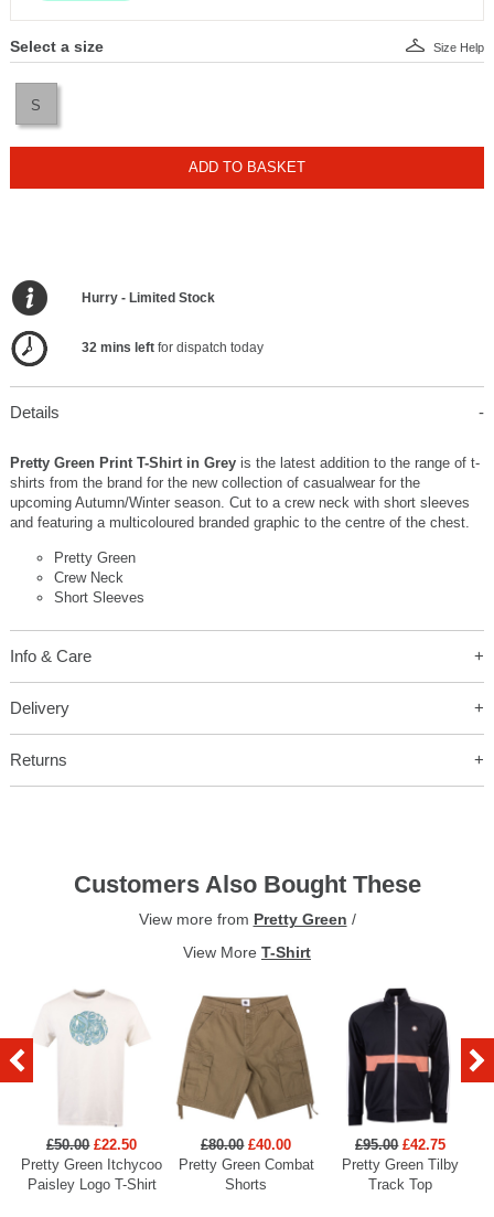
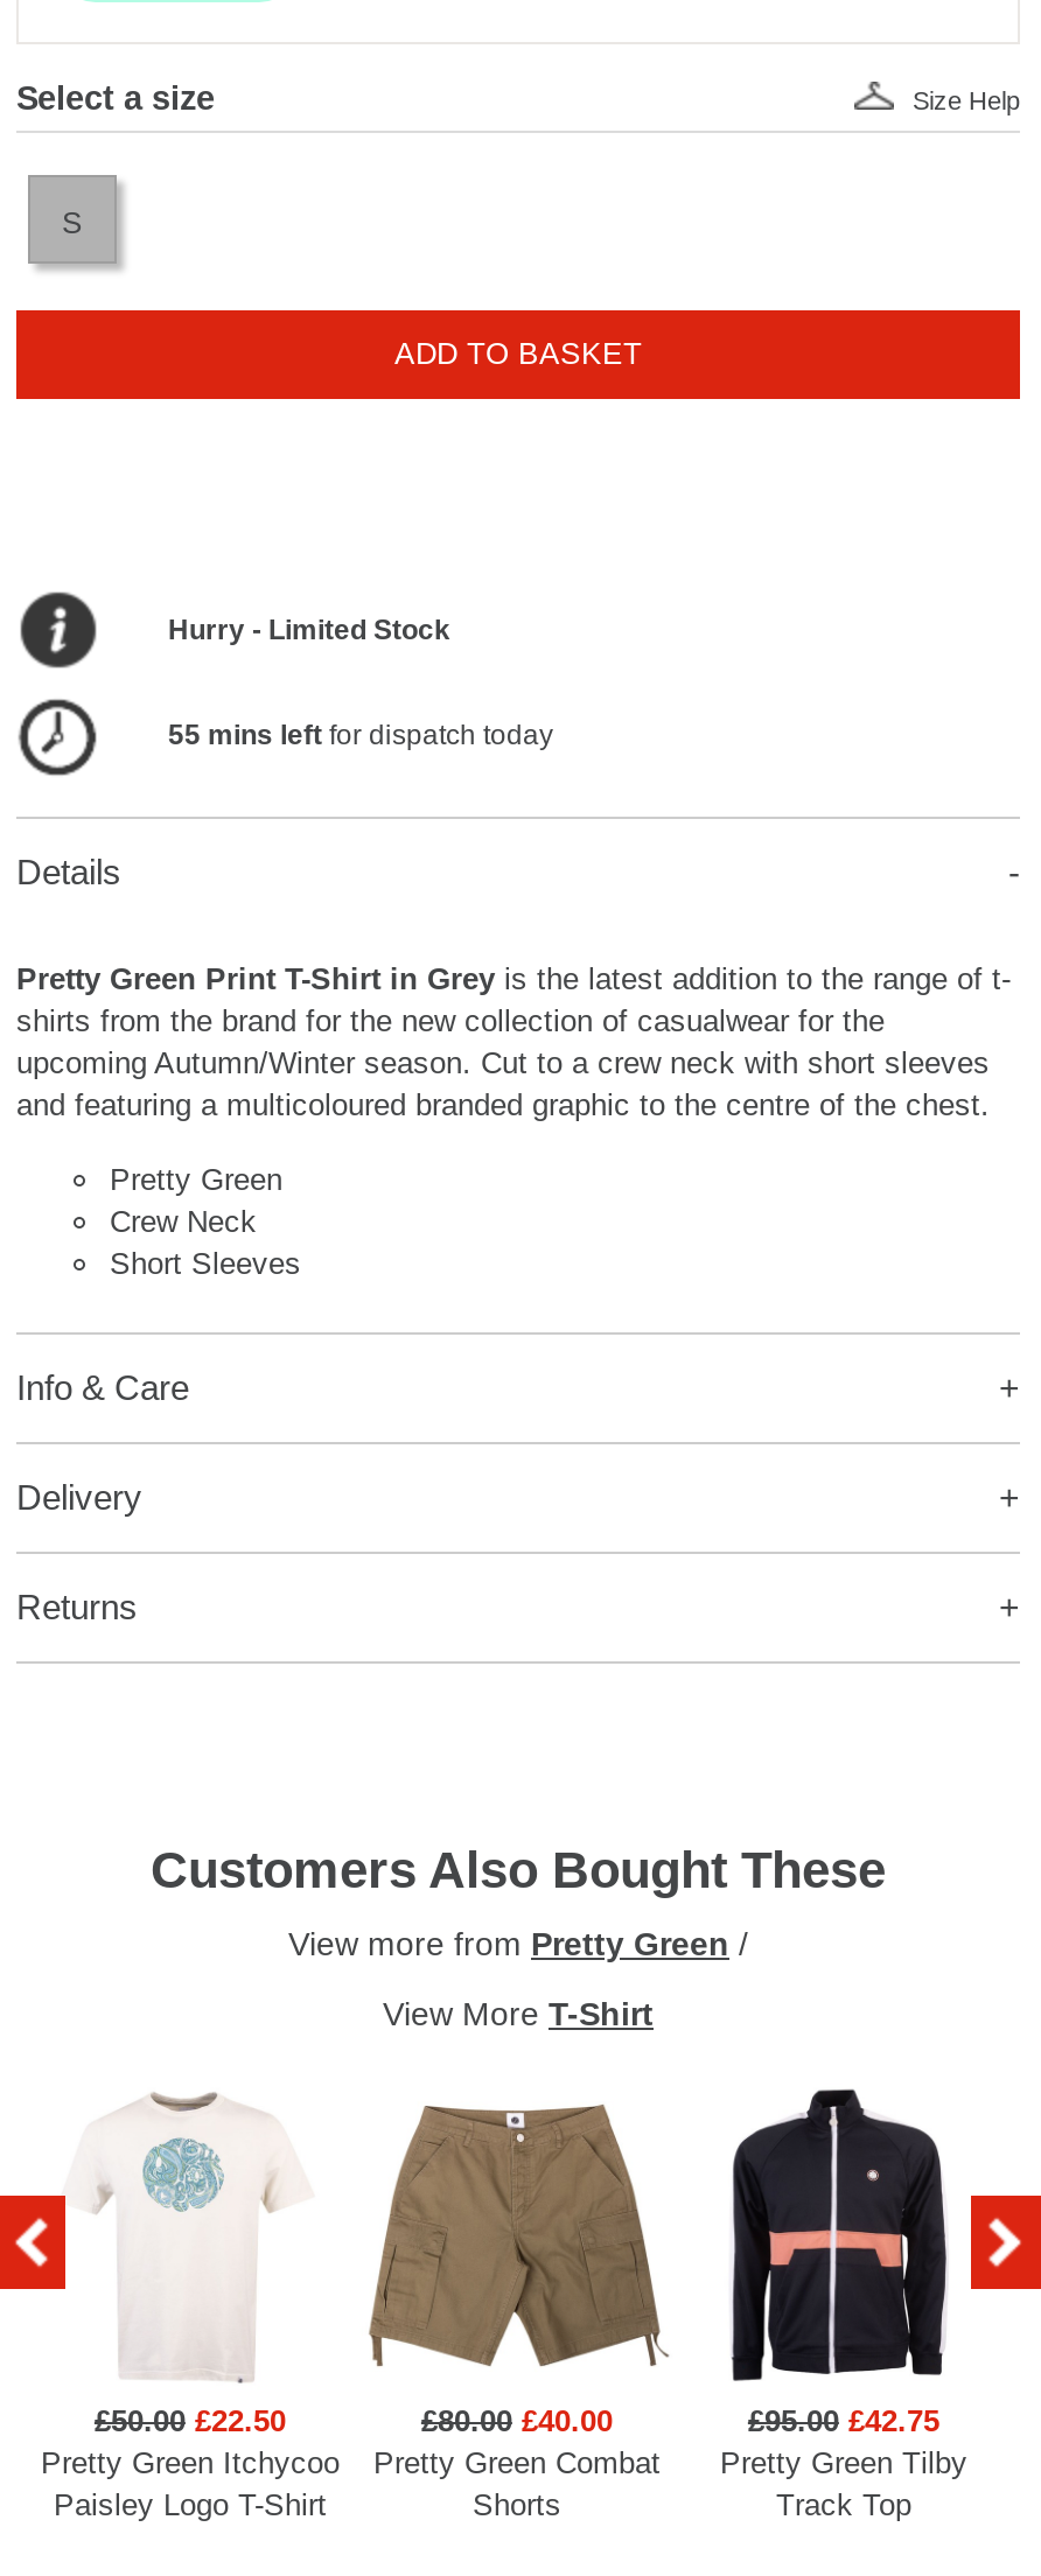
[82,340,264,356] 32 mins left for dispatch today -> [168,719,553,752] 55 mins left for dispatch today

